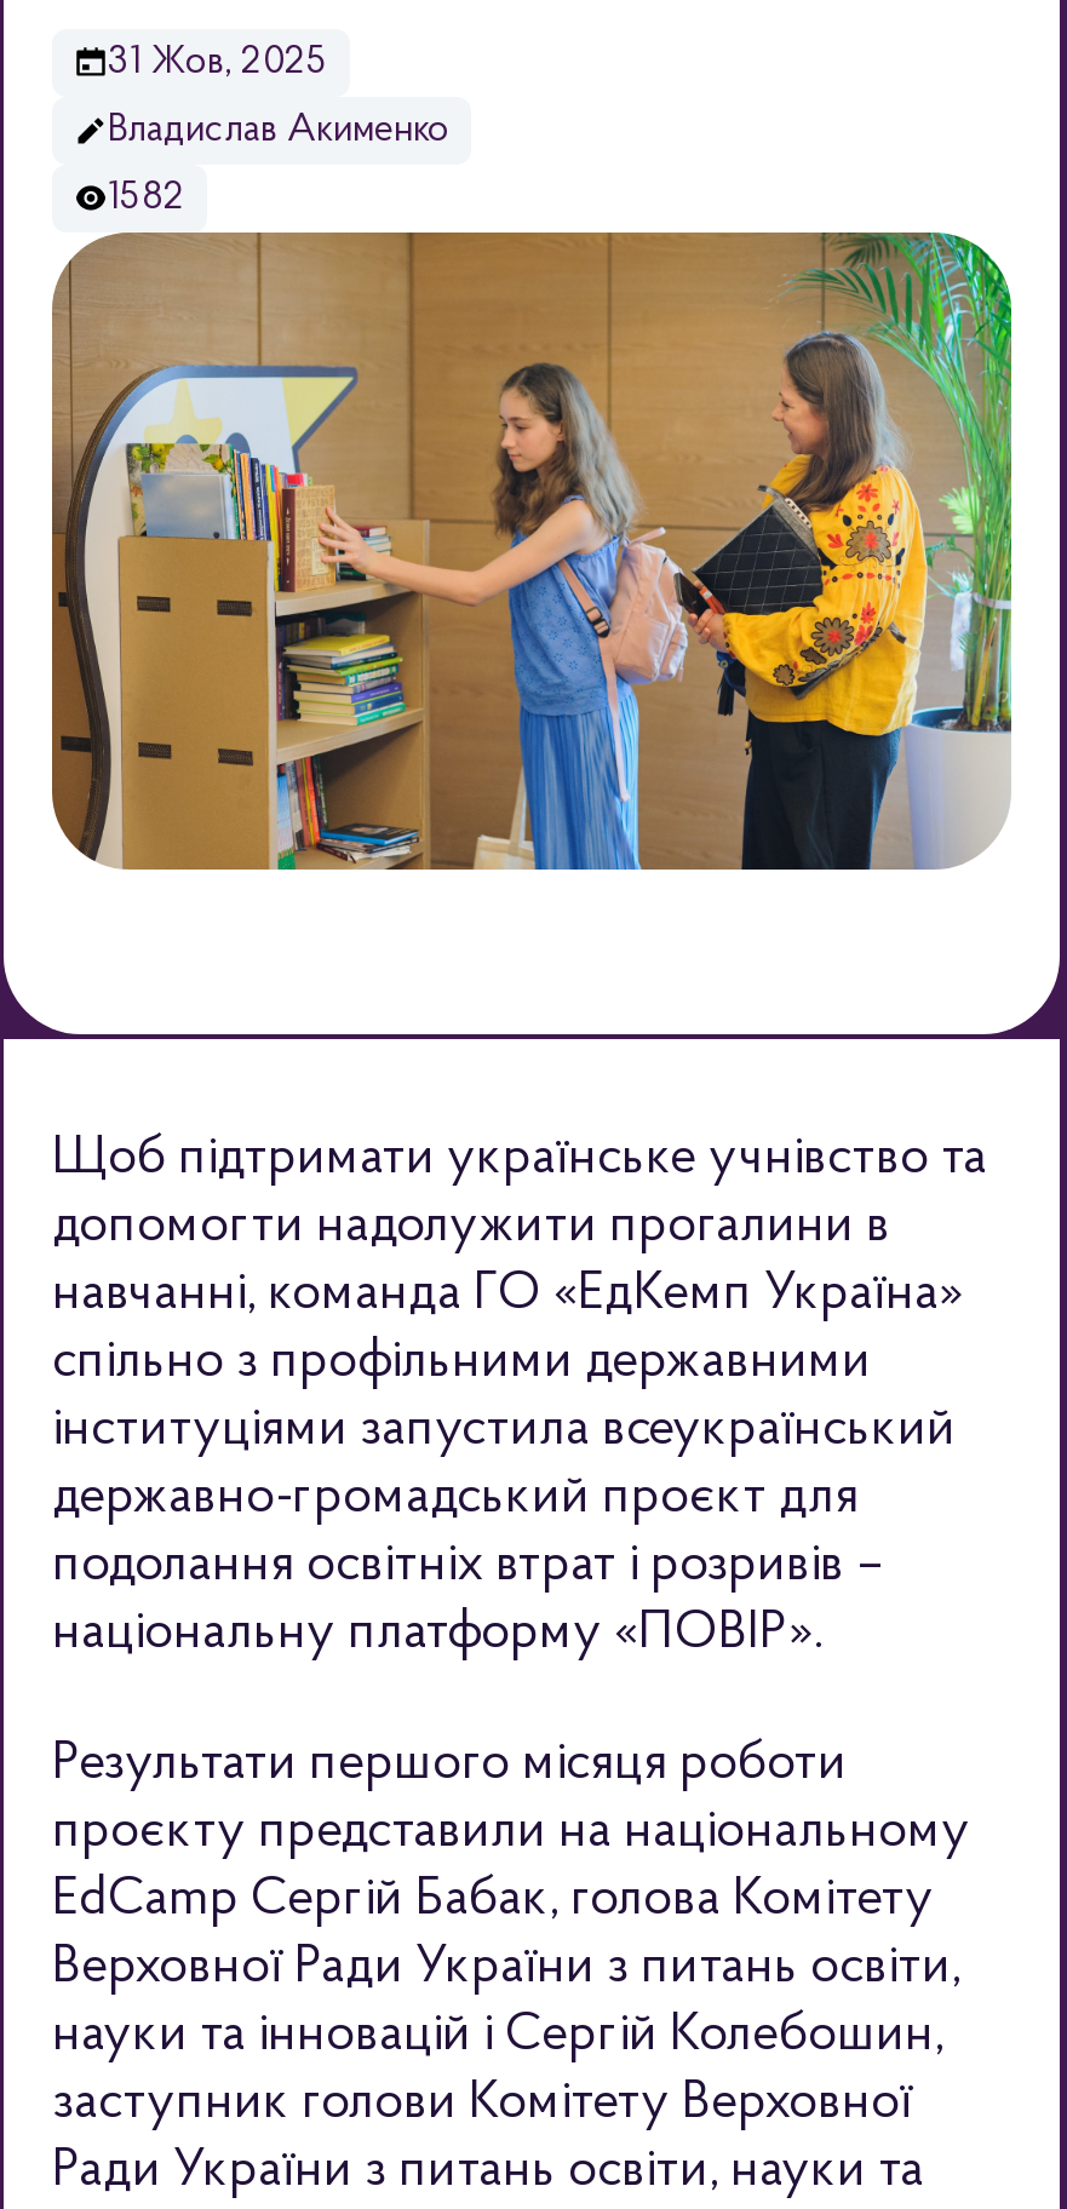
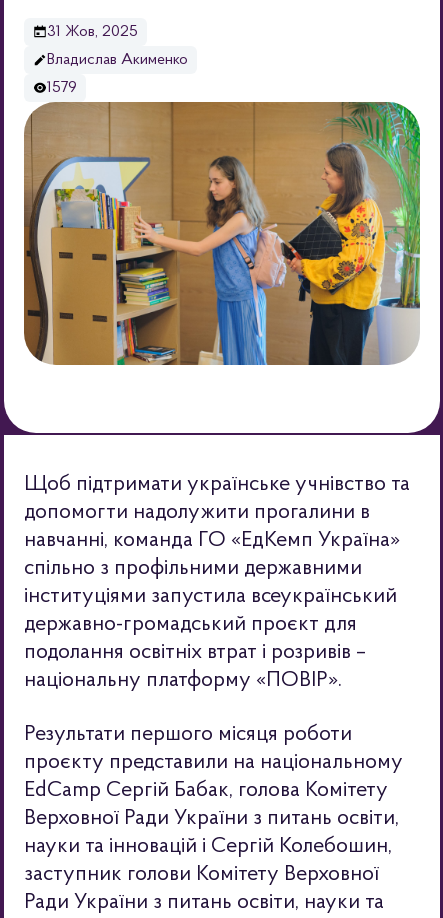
[108,179,185,218] 1582 -> [47,80,77,96] 1579

